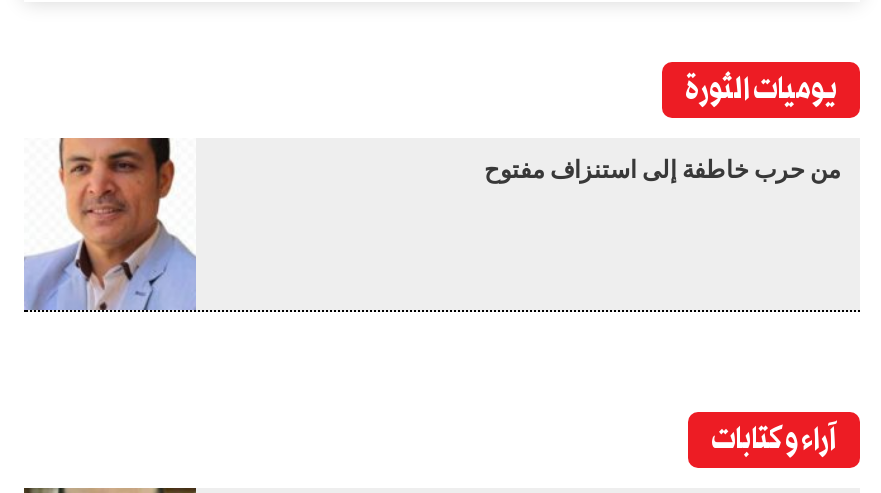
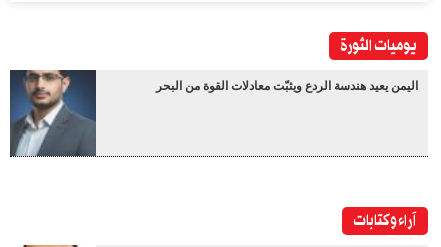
[24,135,196,313] [image] -> [9,69,97,157] [image]
[484,156,840,184] من حرب خاطفة إلى استنزاف مفتوح -> [156,79,418,93] اليمن يعيد هندسة الردع ويثبّت معادلات القوة من البحر

